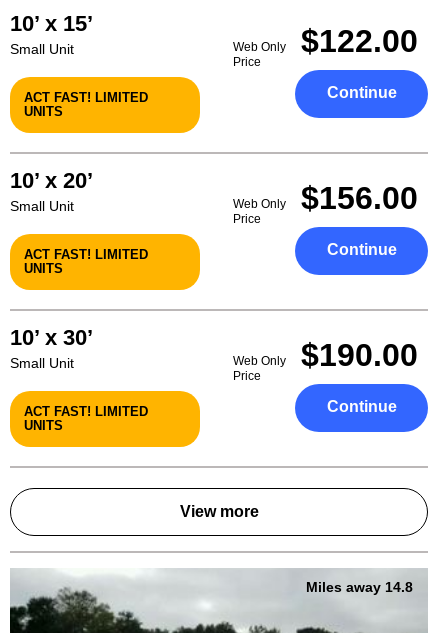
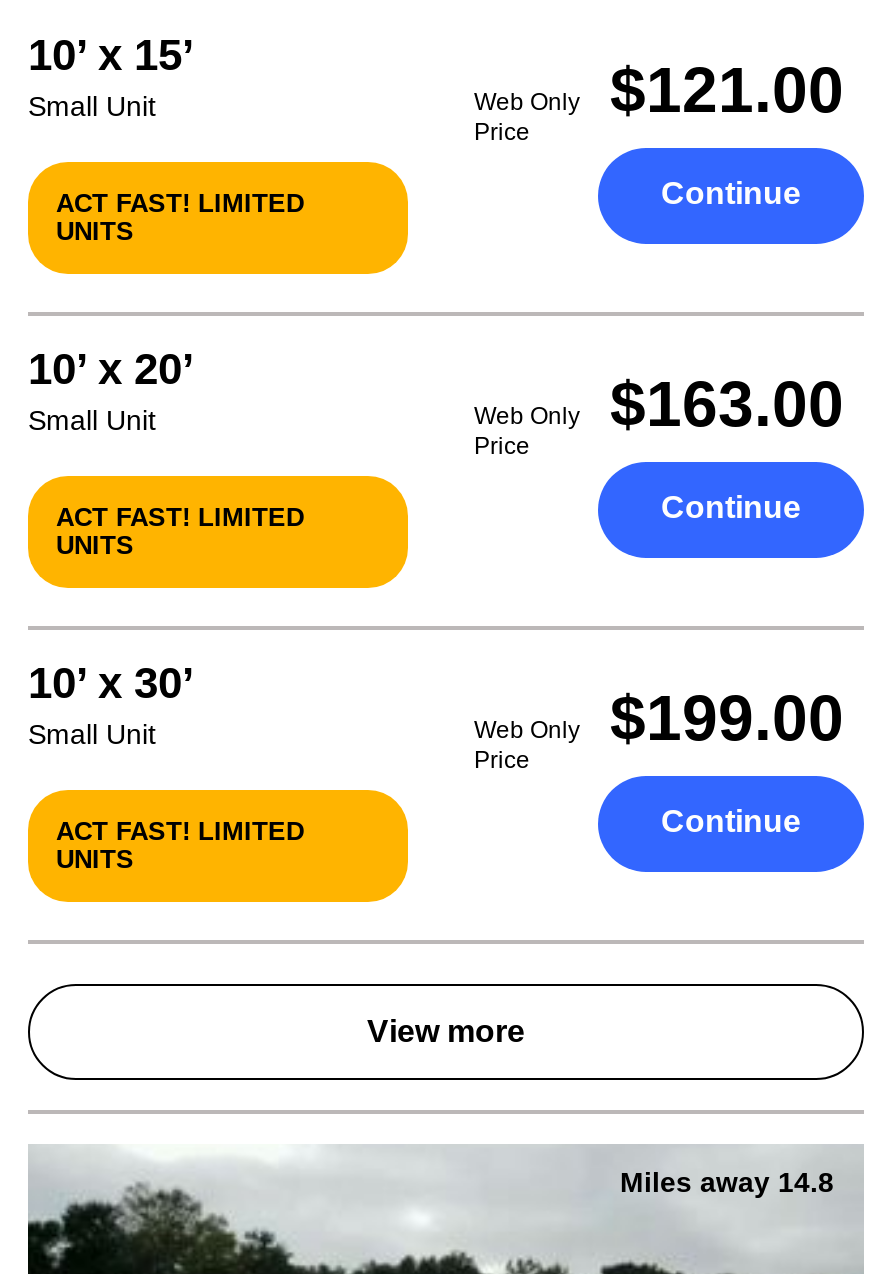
[233,23,418,59] Web Only $122.00 -> [474,54,844,126] Web Only $121.00
[233,180,418,216] Web Only $156.00 -> [474,368,844,440] Web Only $163.00
[233,337,418,373] Web Only $190.00 -> [474,682,844,754] Web Only $199.00

